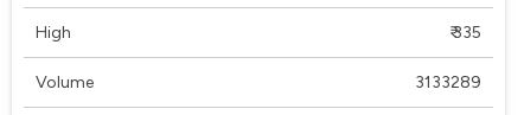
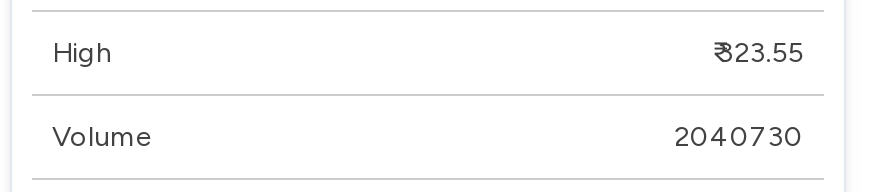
[449,22,481,42] ₹ 335 -> [712,35,804,69] ₹ 323.55
[415,72,481,92] 3133289 -> [674,119,804,153] 2040730

